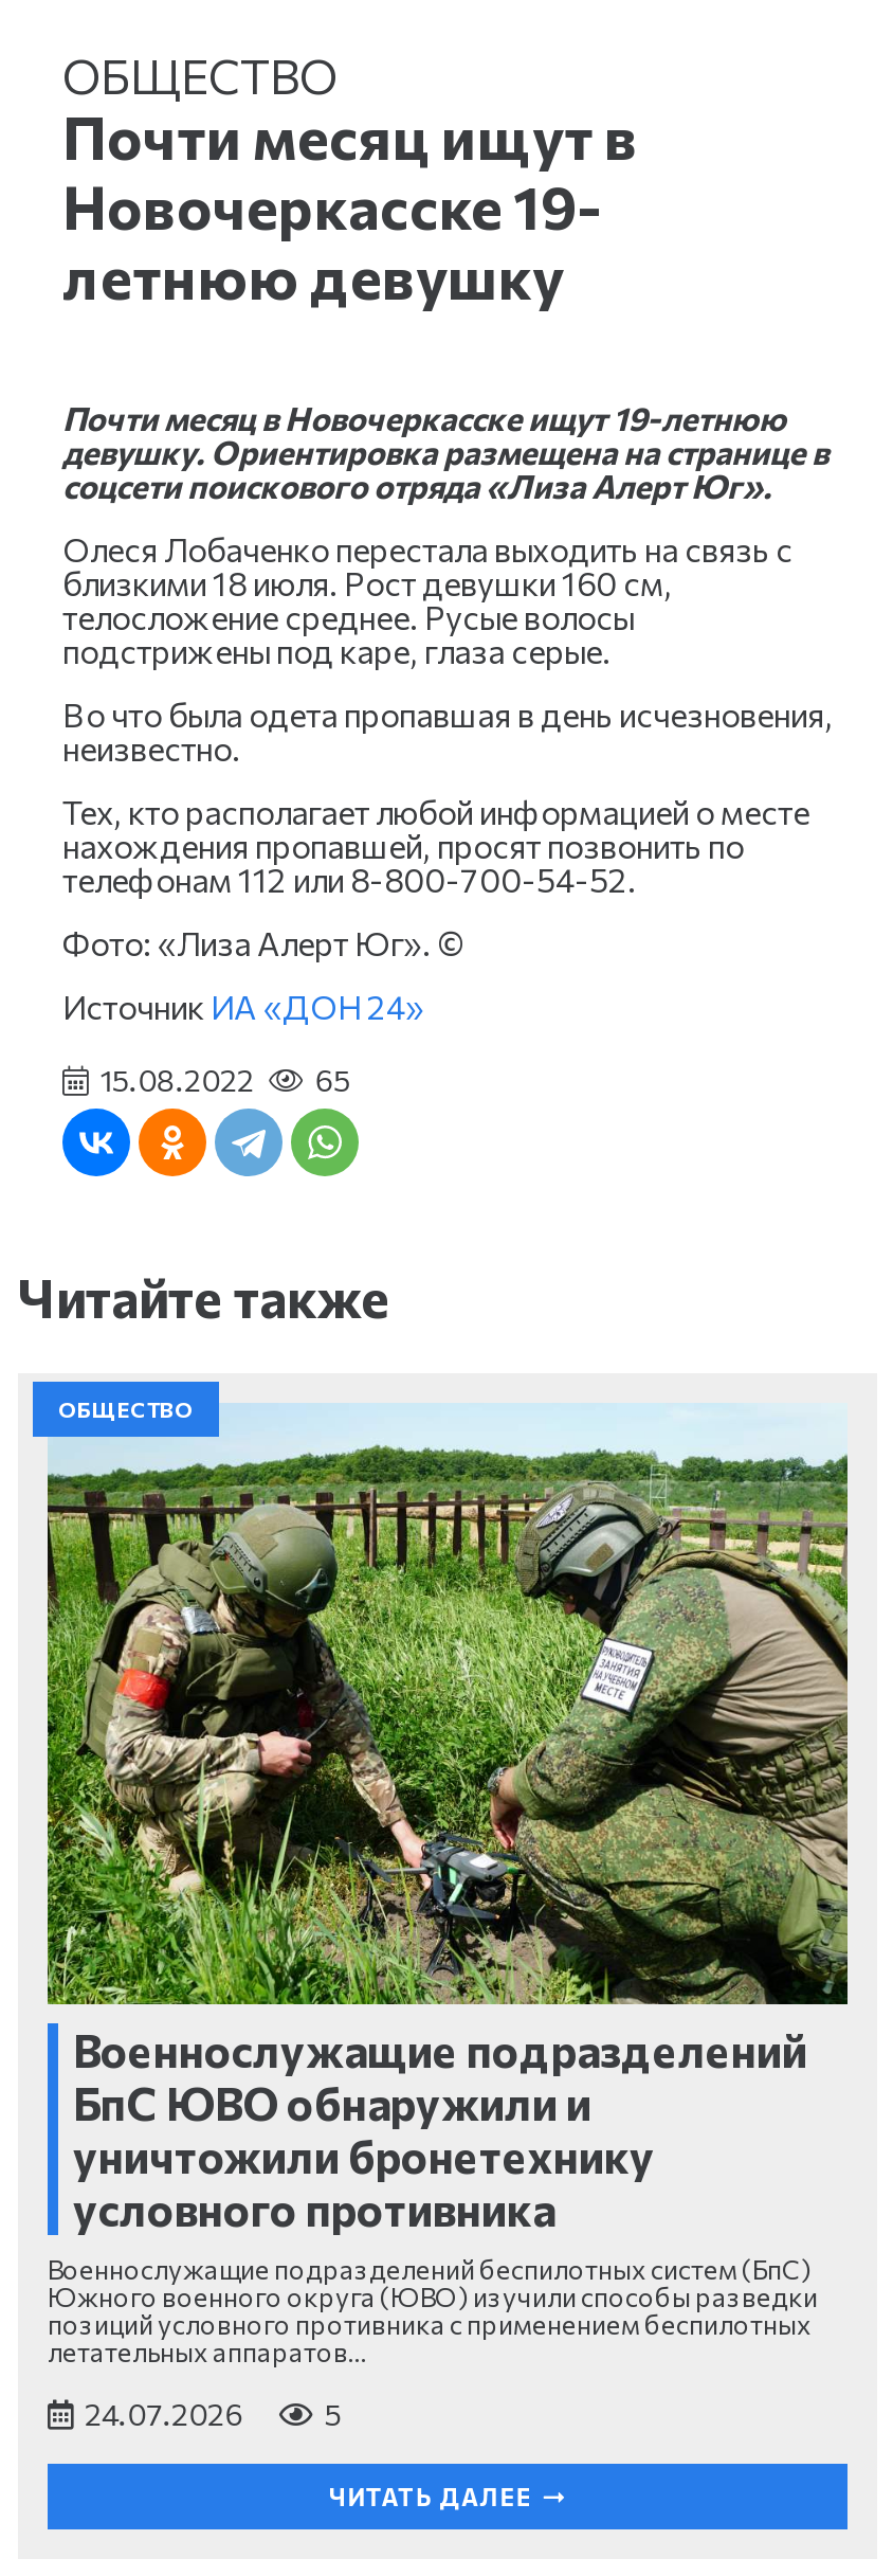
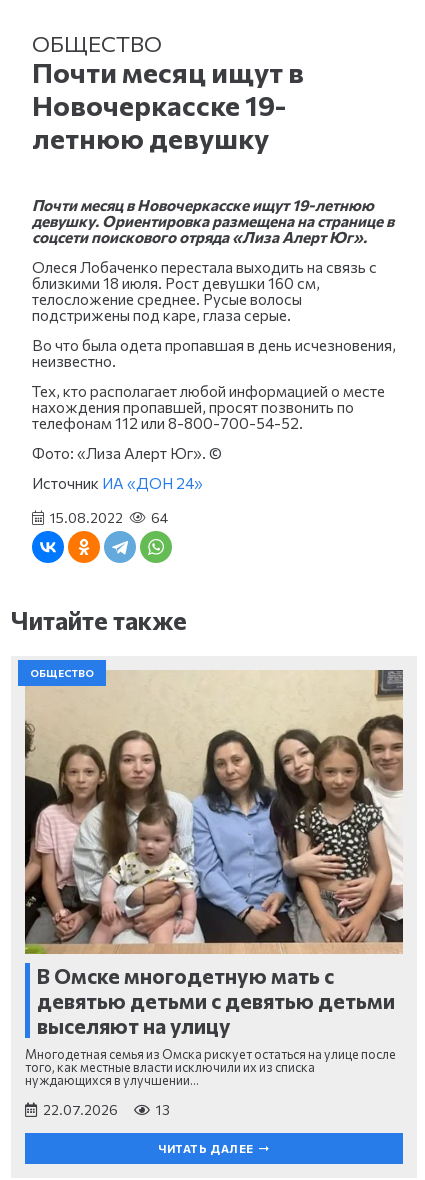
[100,1062,351,1098] 15.08.2022 65 -> [50,509,168,526] 15.08.2022 64
[45,1403,850,2369] [image] | Военнослужащие подразделений | БпС ЮВО обнаружили и | уничтожили бронетехнику | условного противника | Военнослужащие подразделений беспилотных систем (БпС) | Южного военного округа (ЮВО) изучили способы разведки | позиций условного противника с применением беспилотных | летательных аппаратов… -> [24,669,404,1088] [image] | В Омске многодетную мать с | девятью детьми с девятью детьми | выселяют на улицу | Многодетная семья из Омска рискует остаться на улице после | того, как местные власти исключили их из списка | нуждающихся в улучшении…
[85,2396,342,2432] 24.07.2026 | 5 -> [43,1101,170,1118] 22.07.2026 | 13

